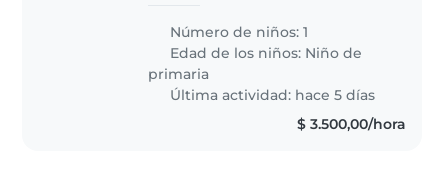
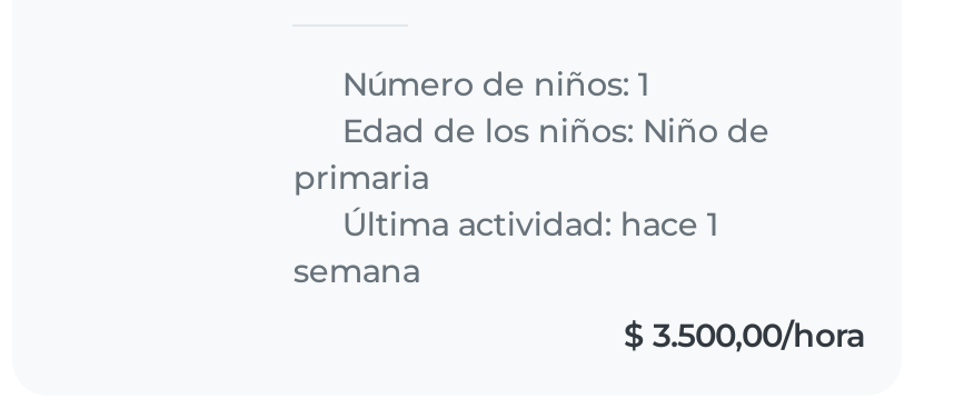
[166,86,375,104] Última actividad: hace 5 días -> [293,205,718,292] Última actividad: hace 1 | semana

